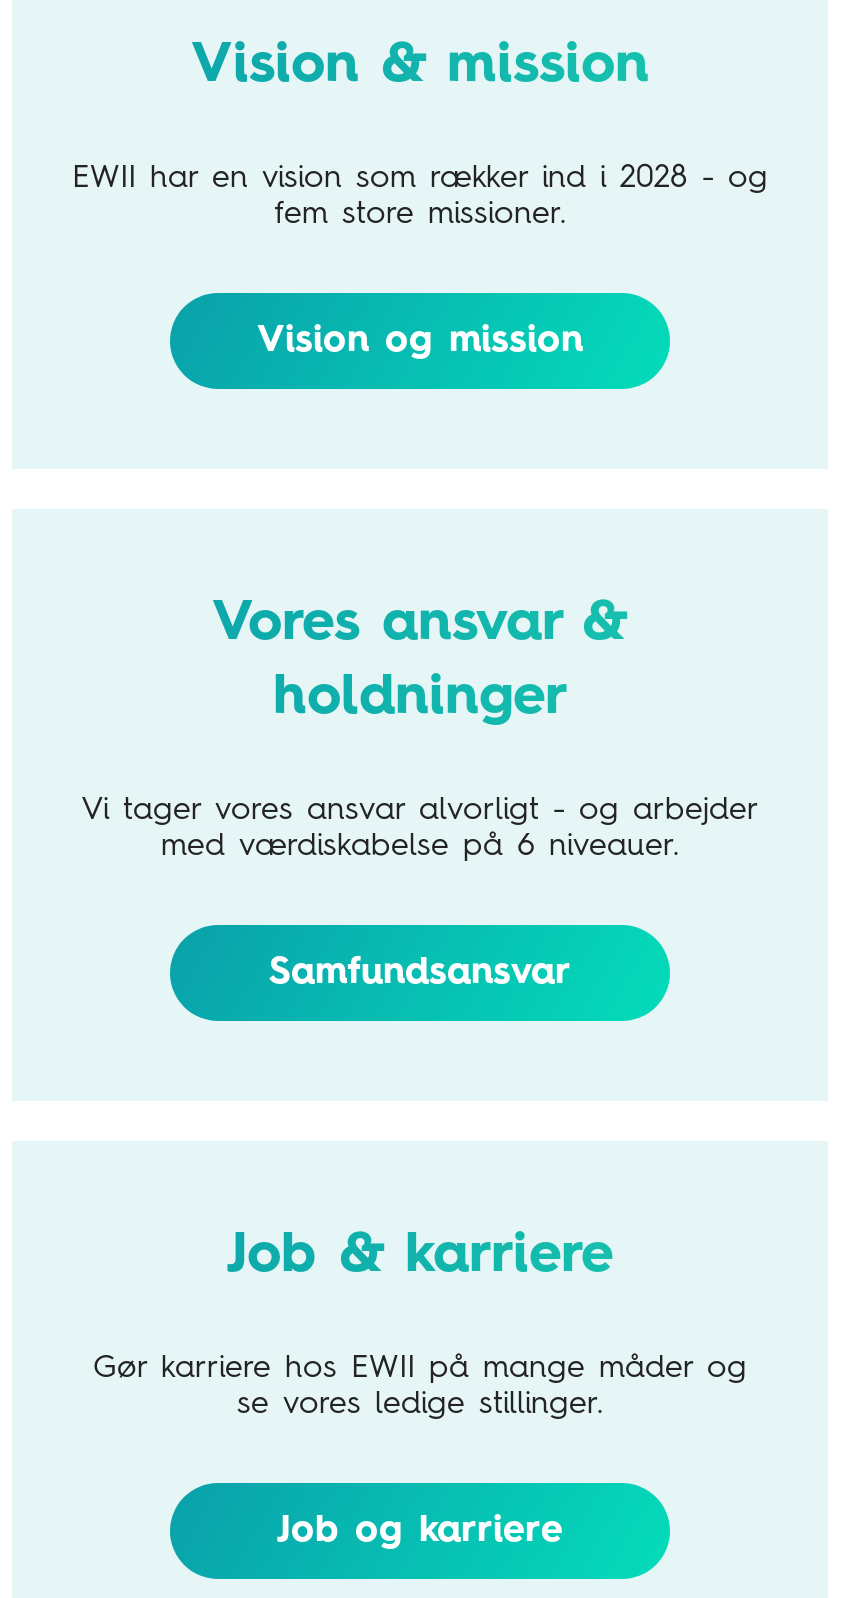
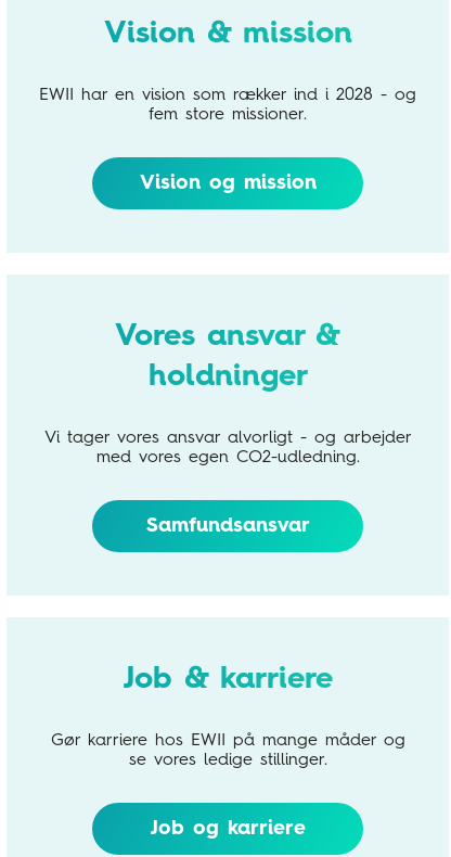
[161,831,679,863] med værdiskabelse på 6 niveauer. -> [96,449,359,466] med vores egen CO2-udledning.

